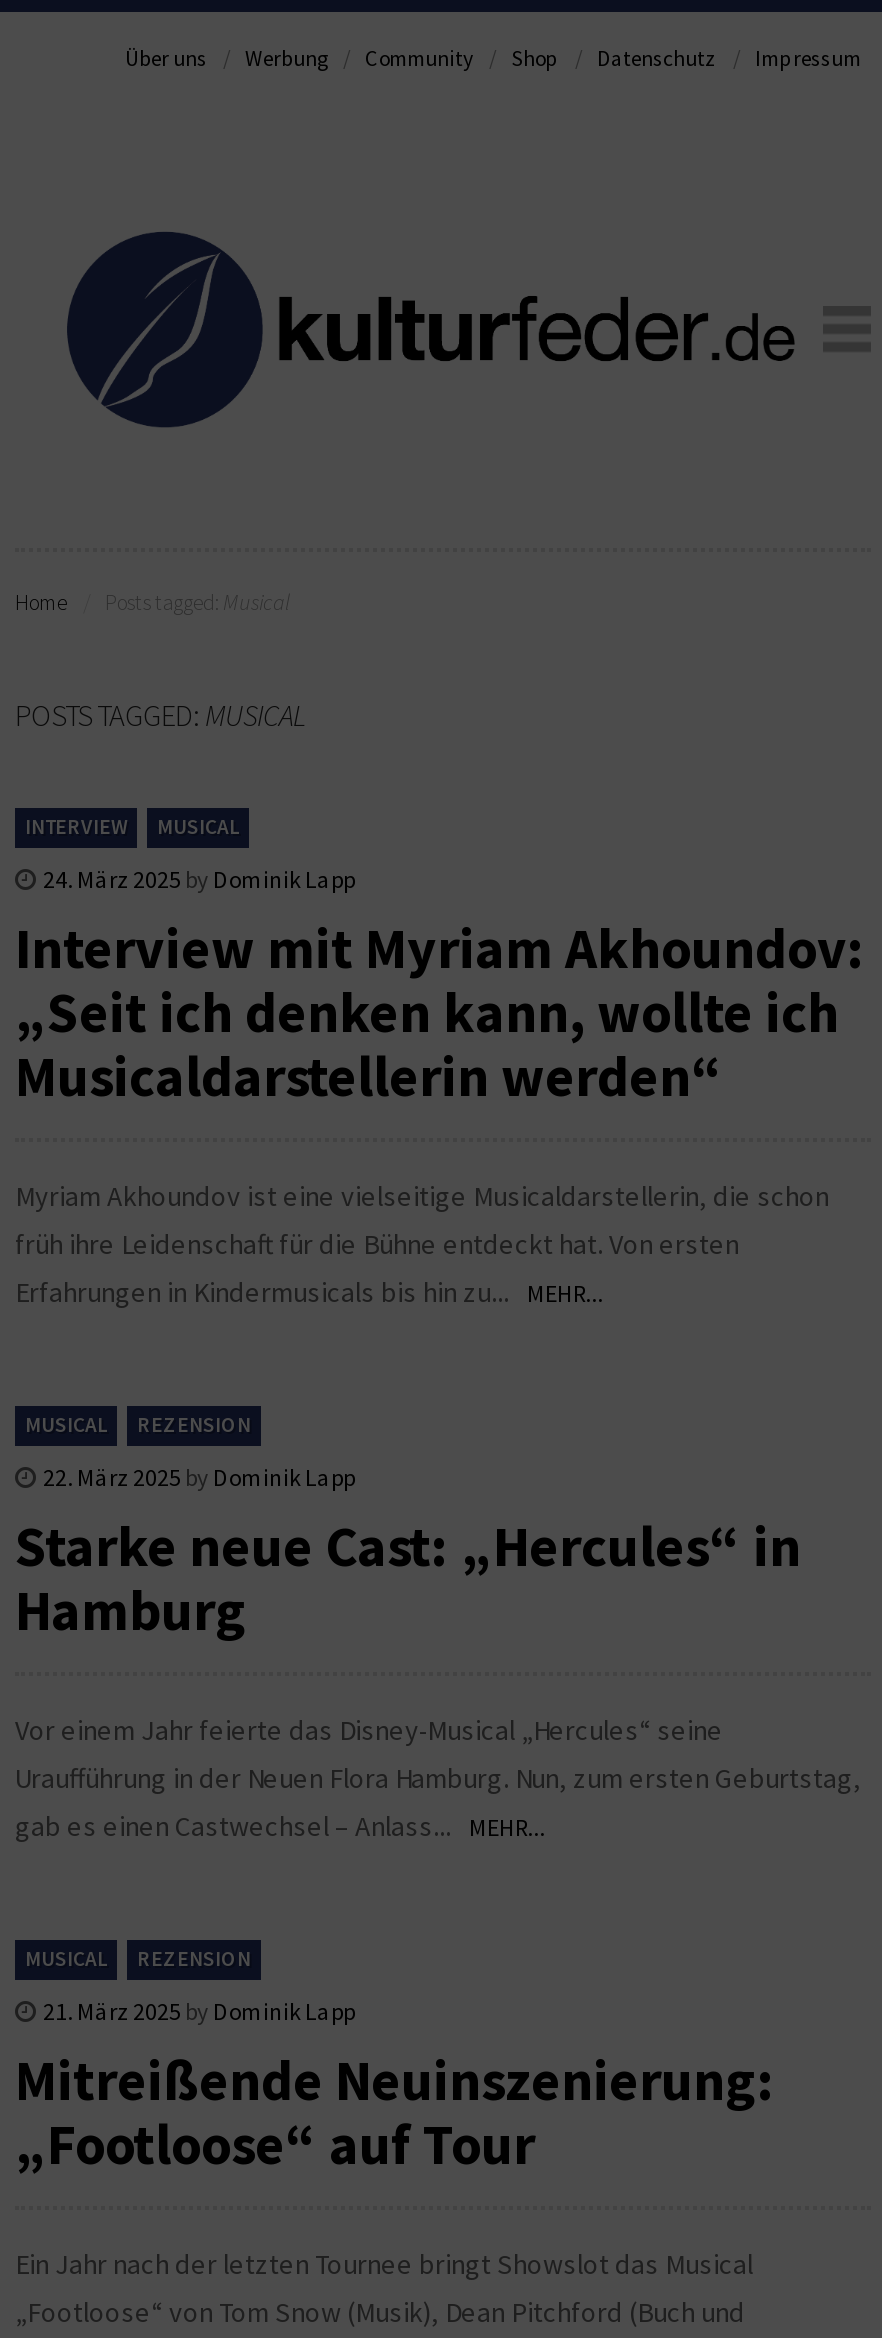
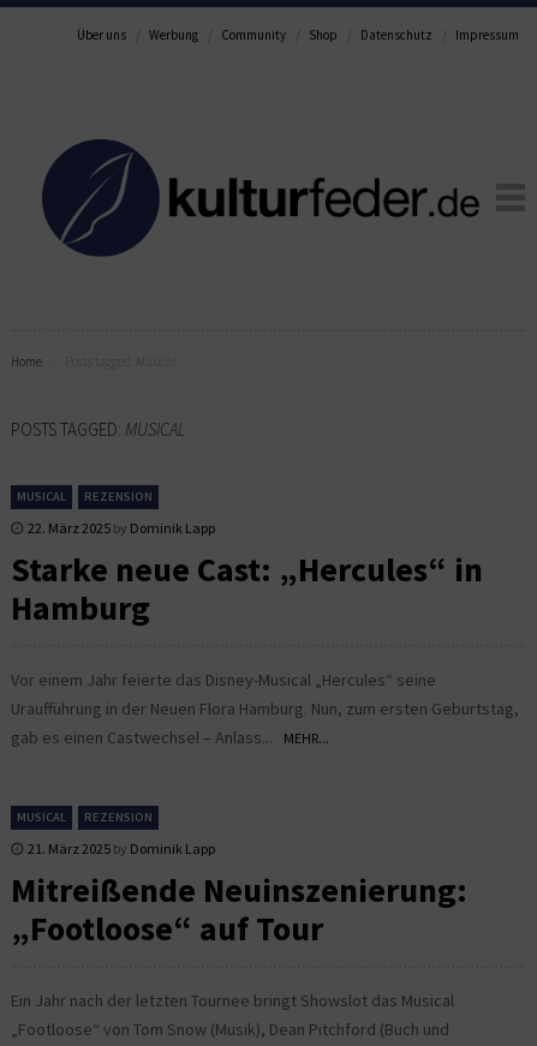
[15,814,865,1310] INTERVIEW | MUSICAL | 24. März 2025 by Dominik Lapp | Interview mit Myriam Akhoundov: | „Seit ich denken kann, wollte ich | Musicaldarstellerin werden“ | Myriam Akhoundov ist eine vielseitige Musicaldarstellerin, die schon | früh ihre Leidenschaft für die Bühne entdeckt hat. Von ersten | Erfahrungen in Kindermusicals bis hin zu... MEHR... -> none

